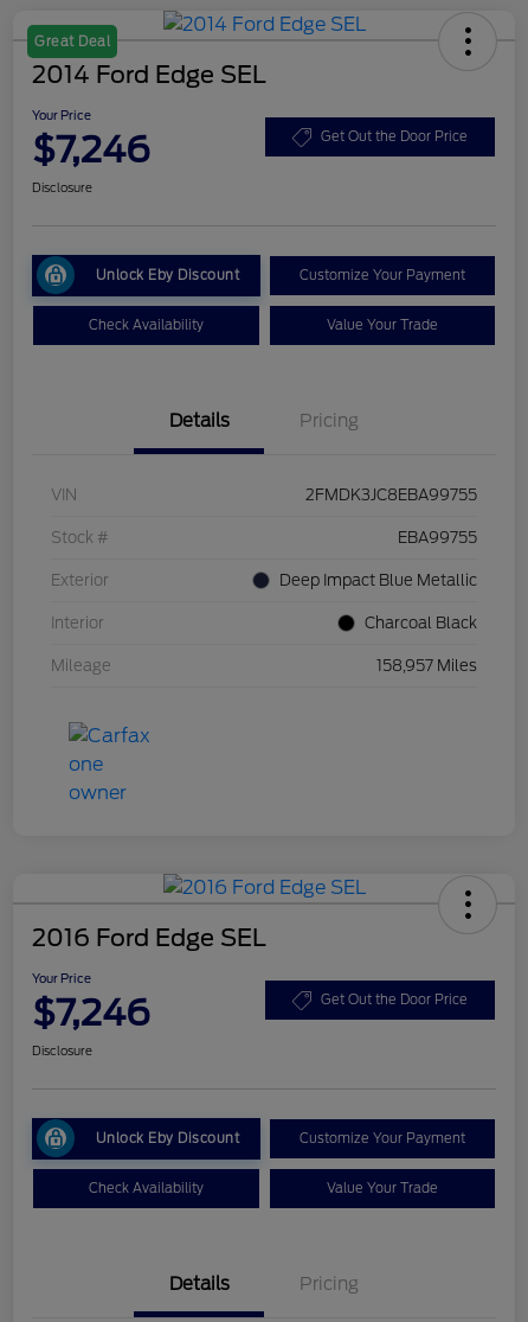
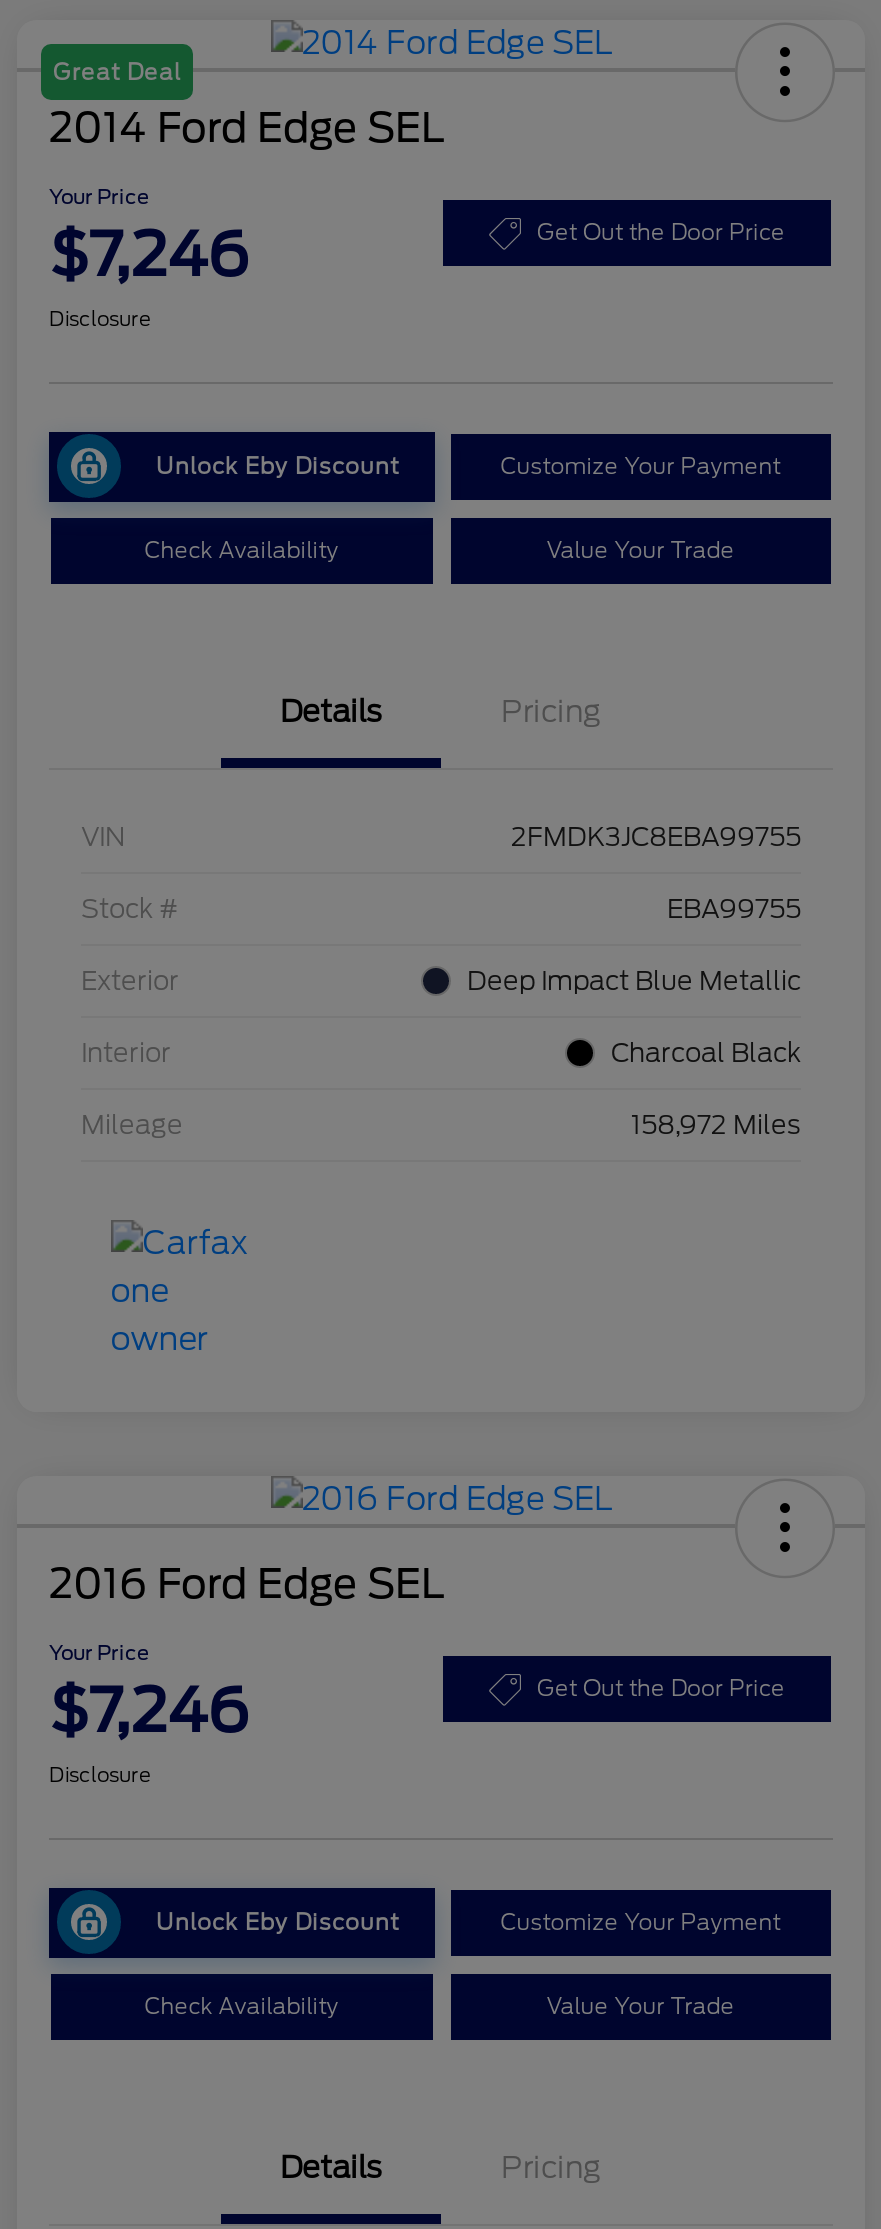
[376,657,477,674] 158,957 Miles -> [631,1110,801,1140] 158,972 Miles

